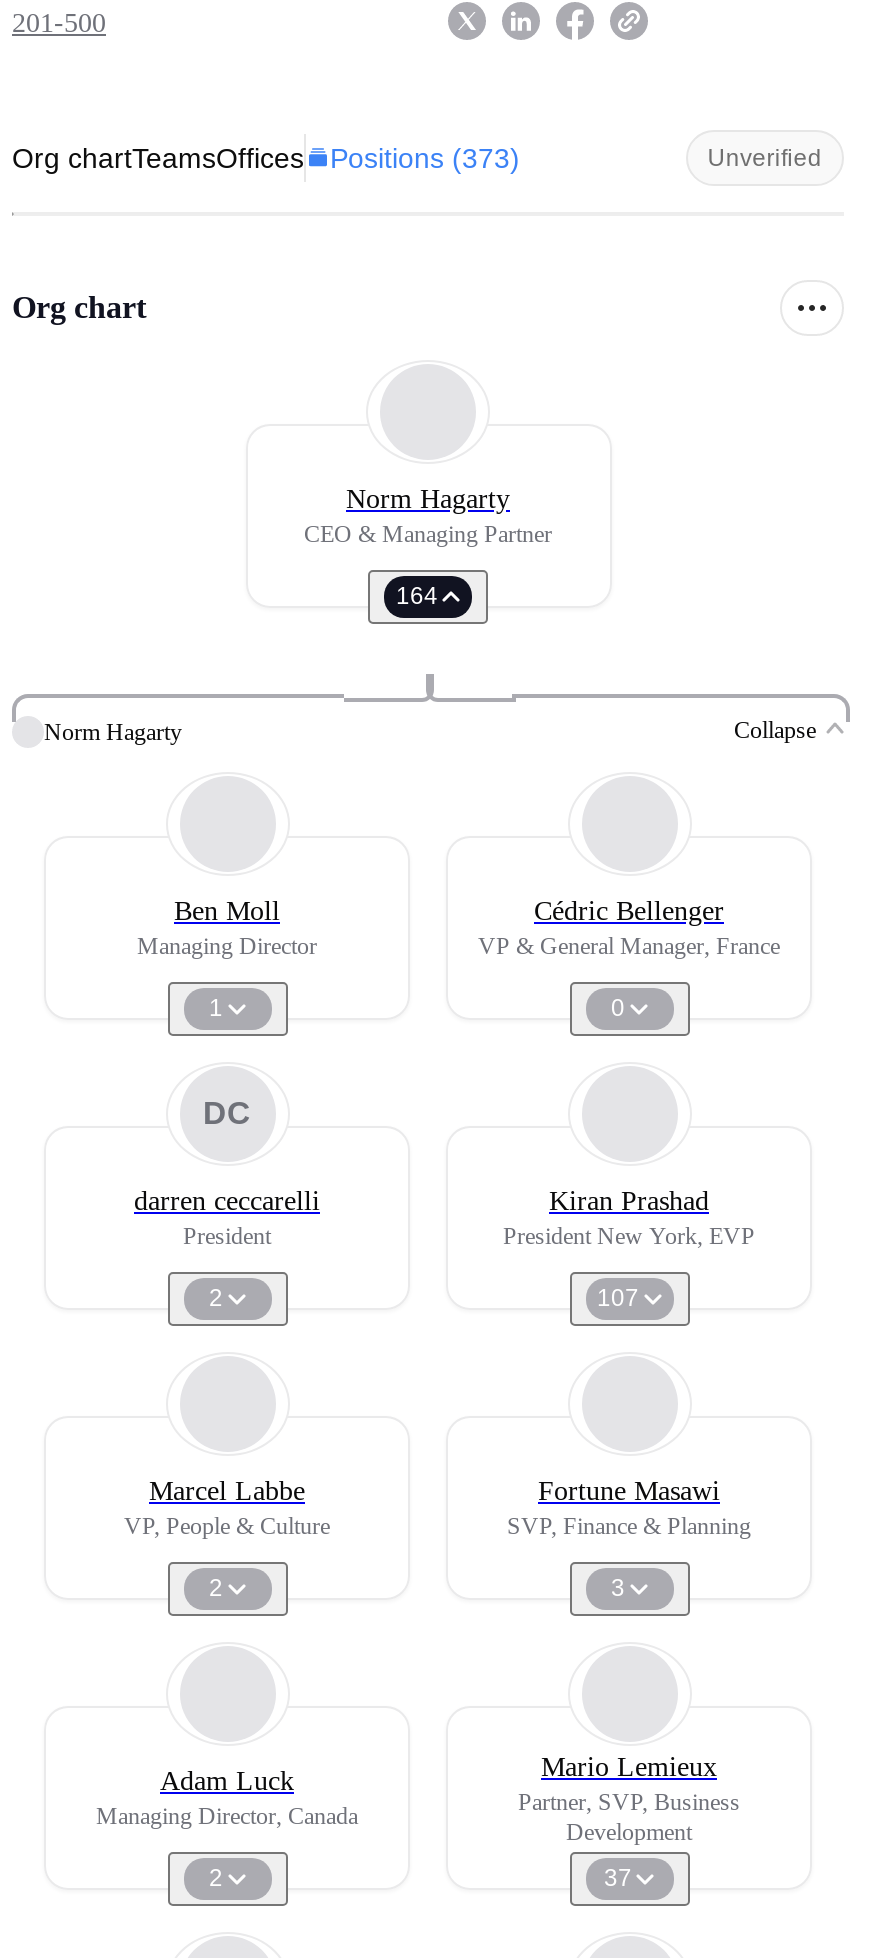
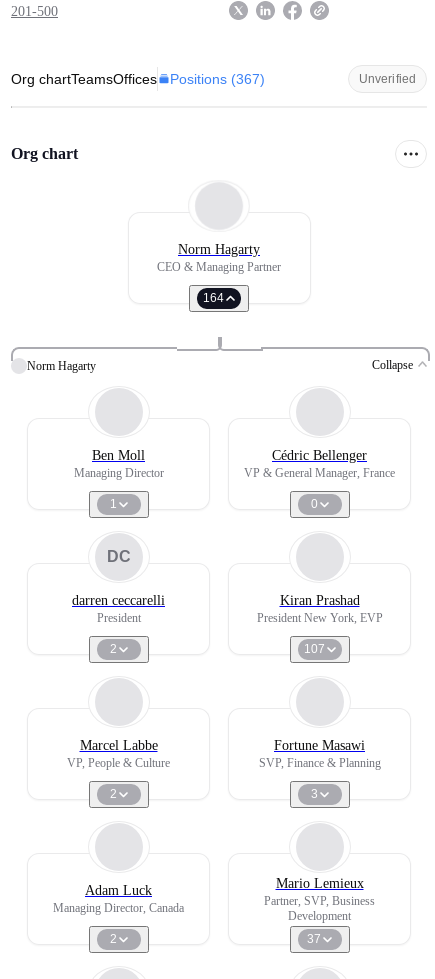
[12,142,520,174] Org chartTeamsOffices Positions (373) -> [11,71,265,87] Org chartTeamsOffices Positions (367)

